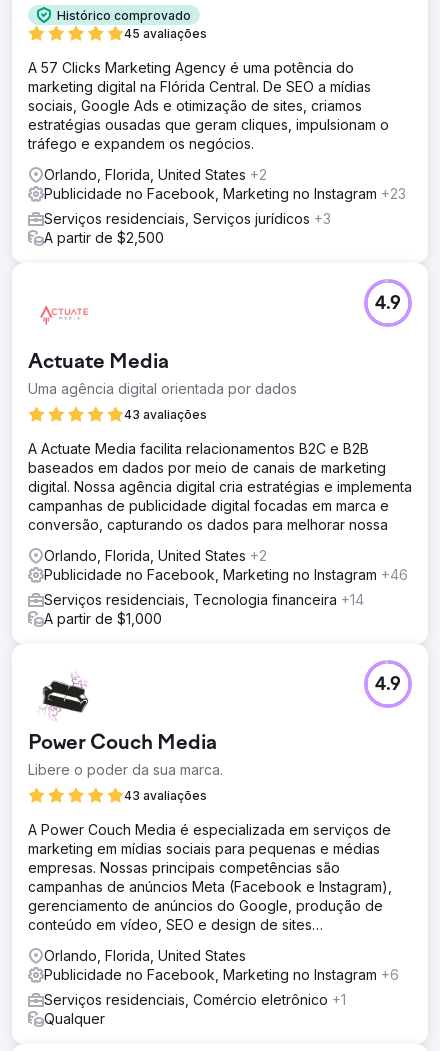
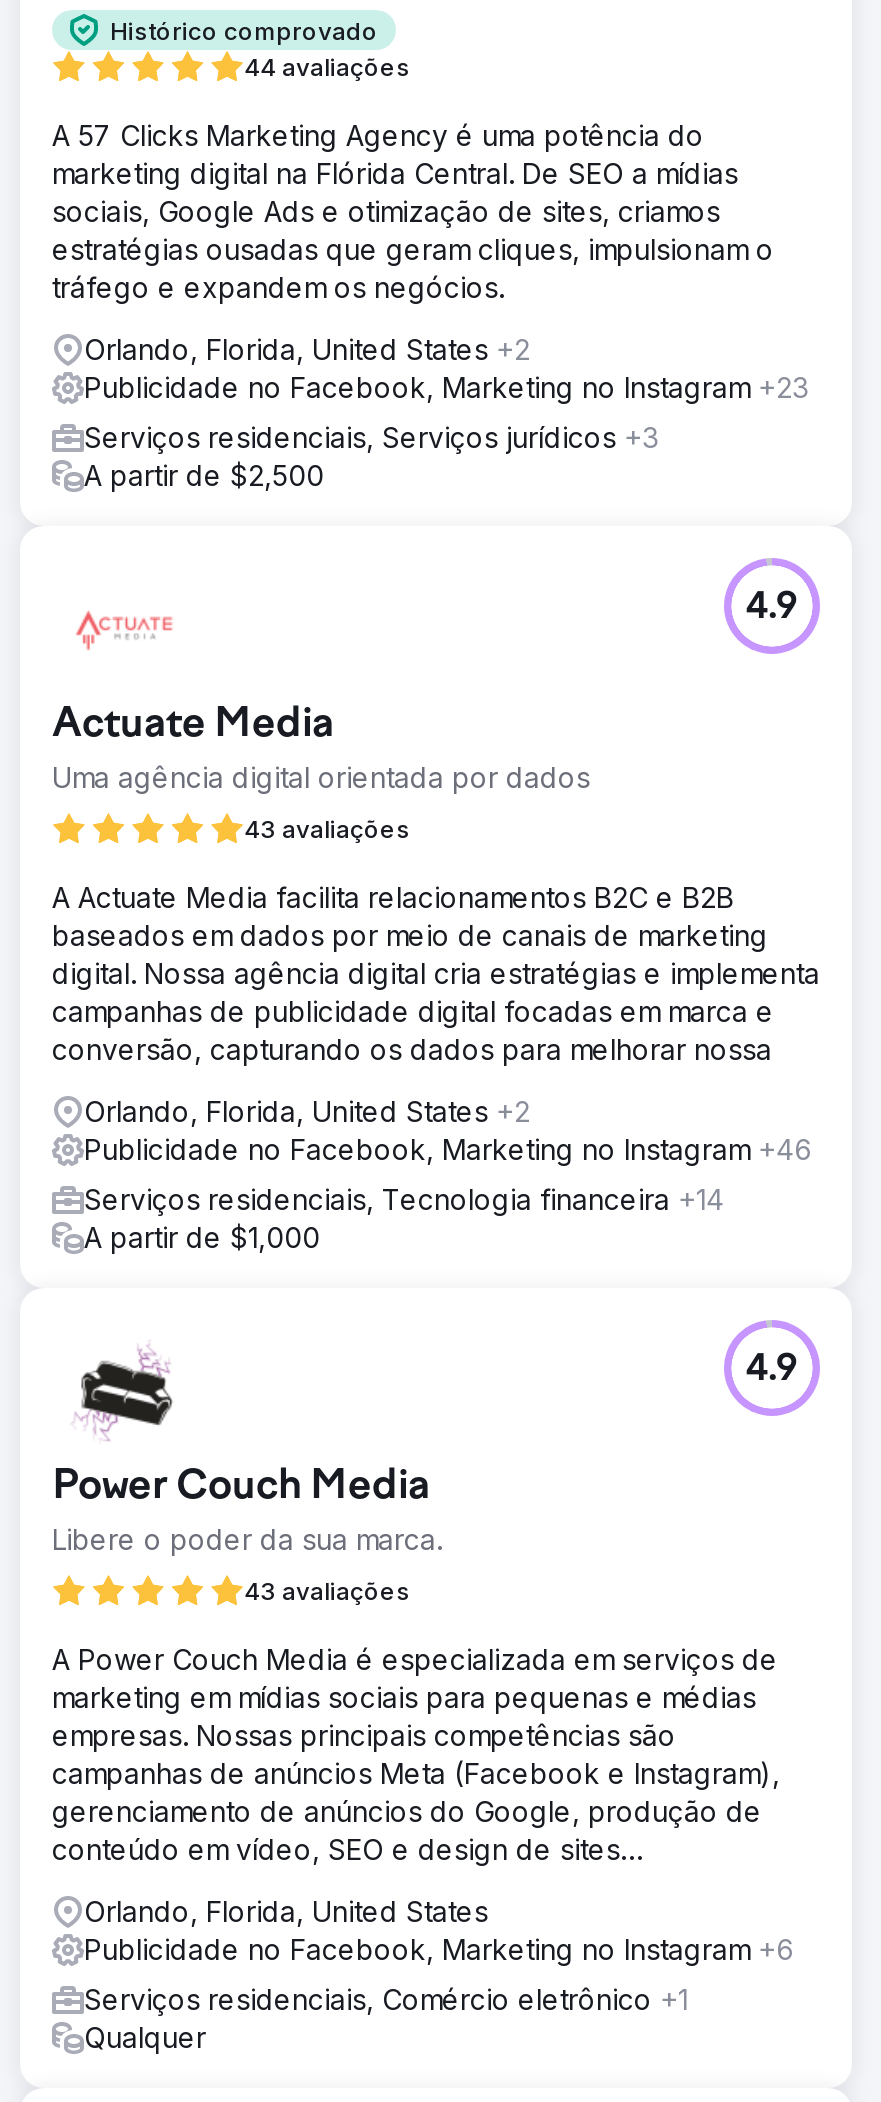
[124,26,207,41] 45 avaliações -> [244,52,410,82] 44 avaliações

